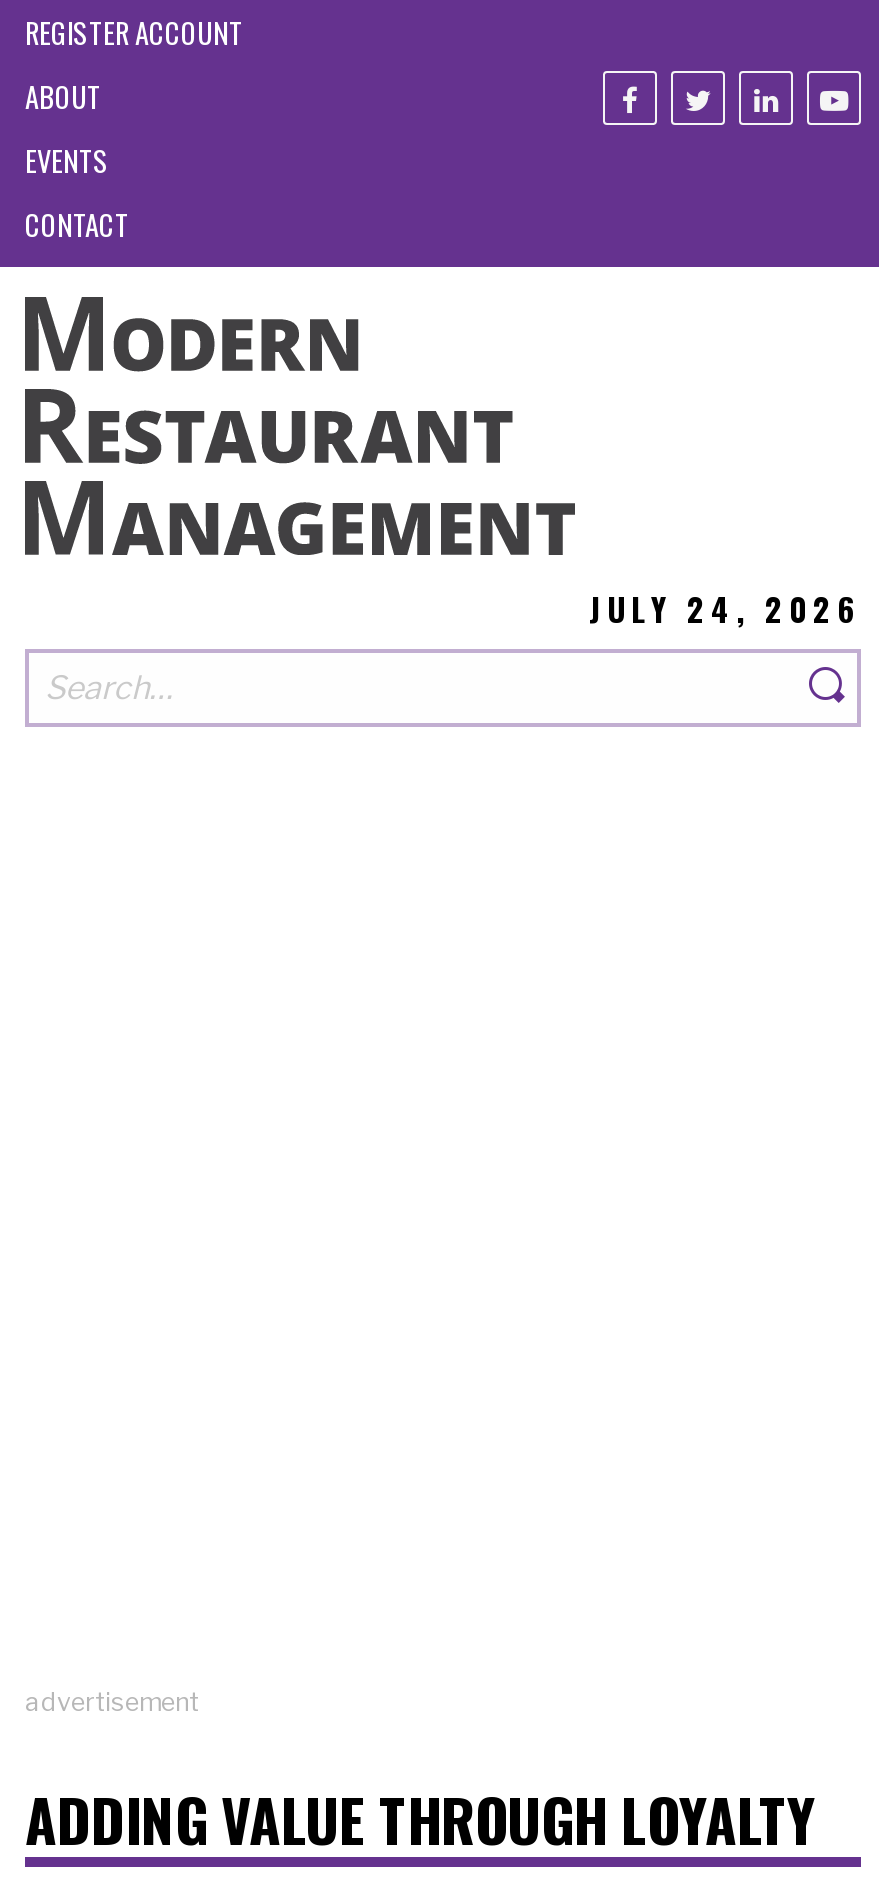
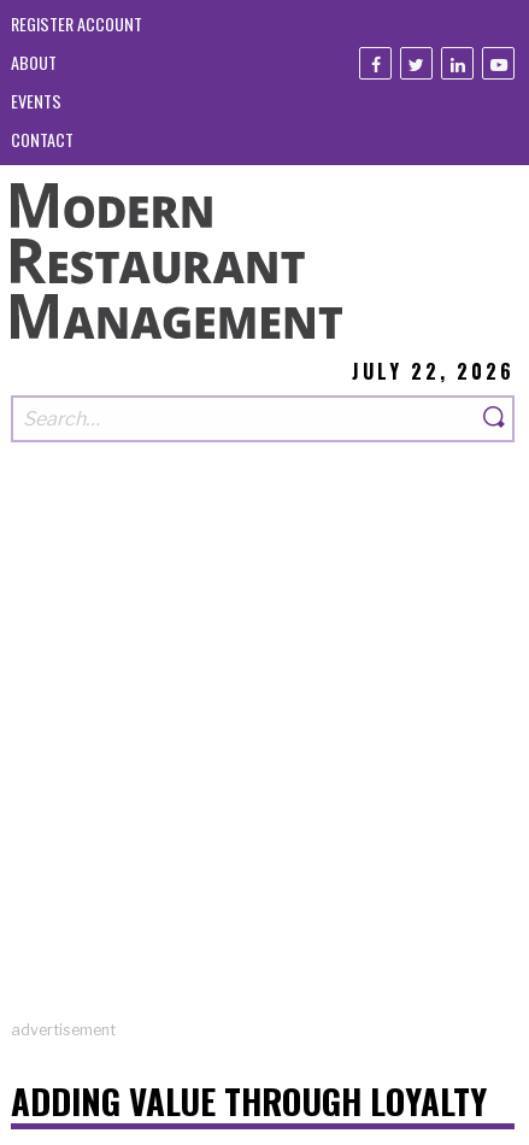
[589,585,861,633] JULY 24, 2026 -> [352,357,515,385] JULY 22, 2026

